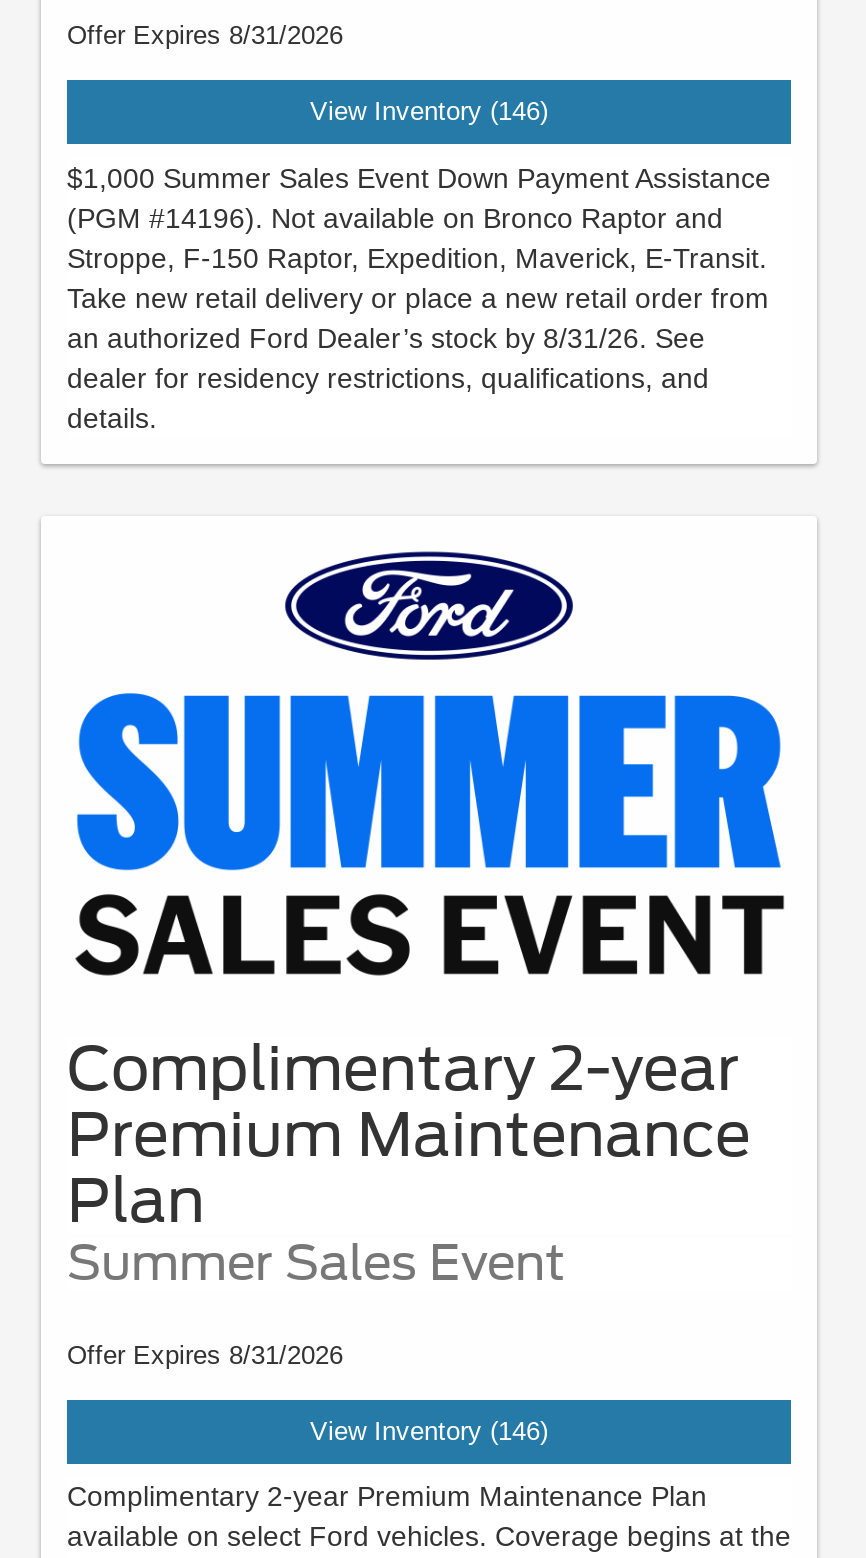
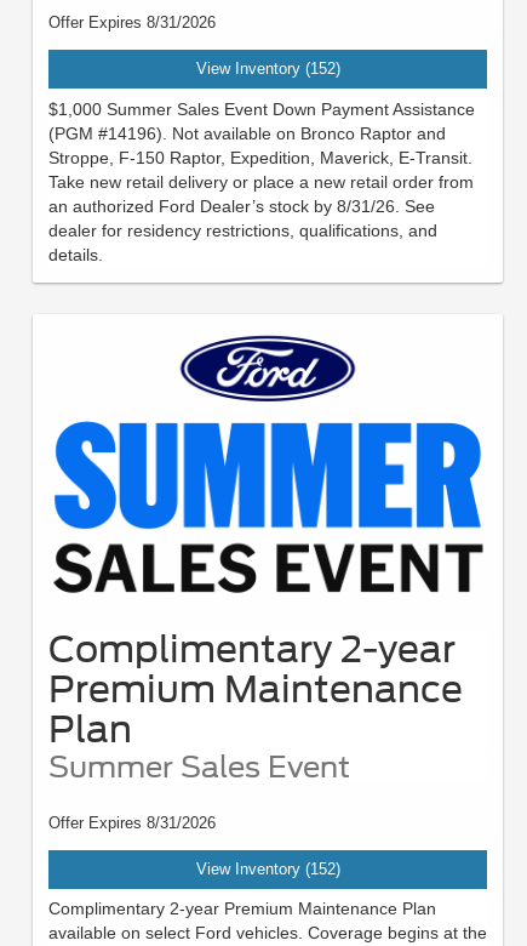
[310,96,548,126] View Inventory (146) -> [196,59,340,78] View Inventory (152)
[310,1415,548,1445] View Inventory (146) -> [196,860,340,878] View Inventory (152)

